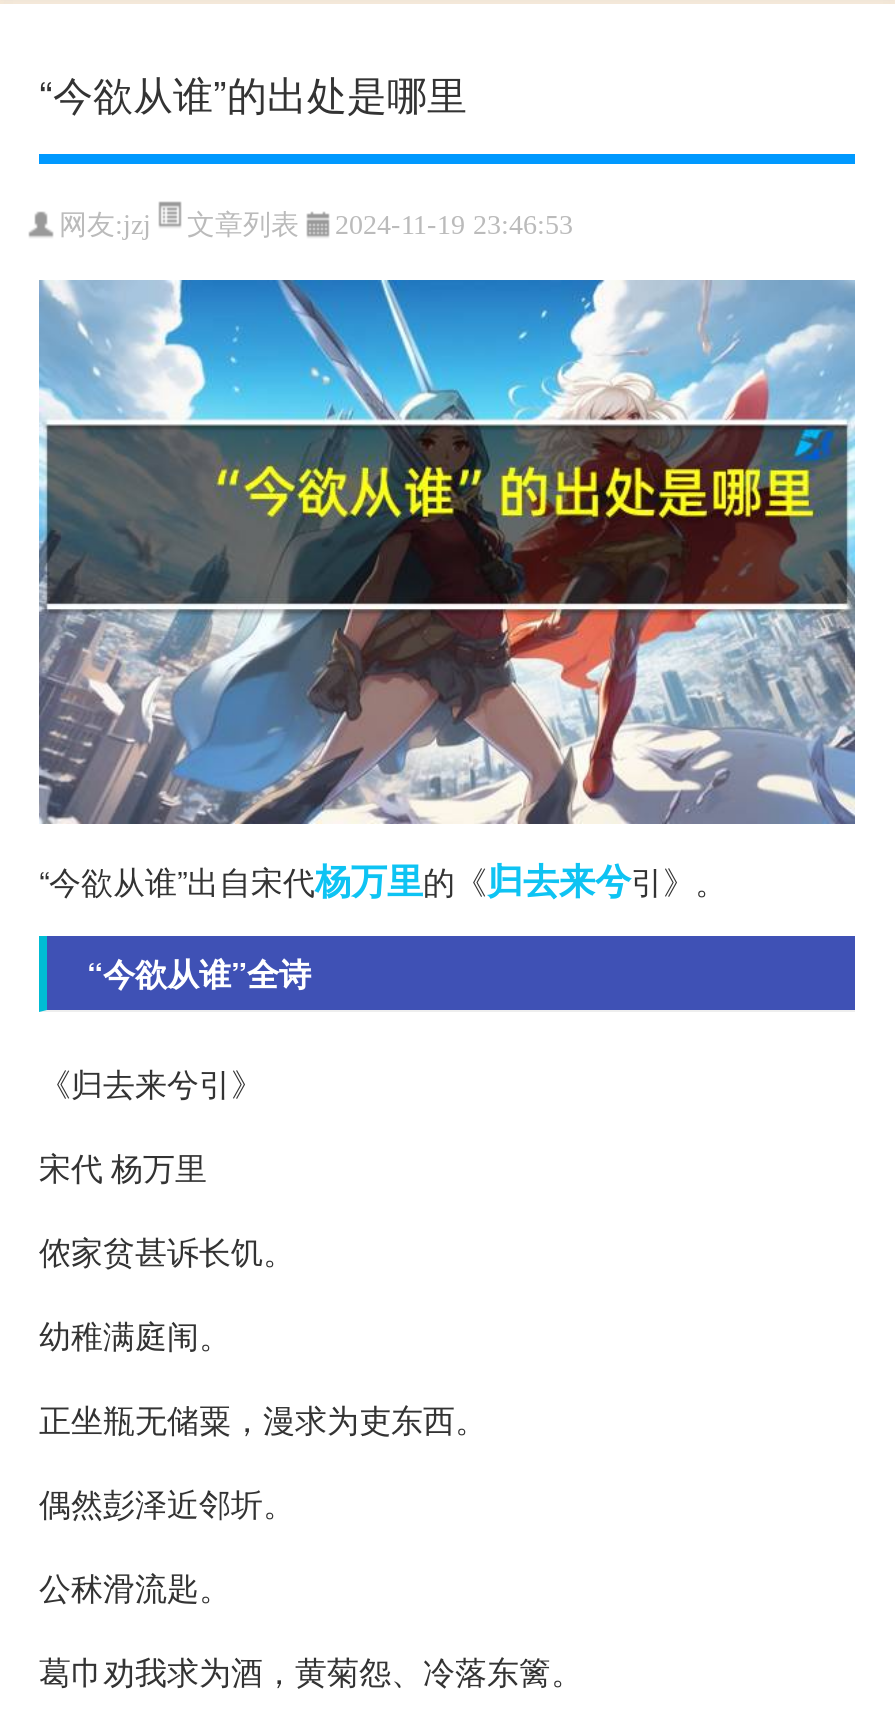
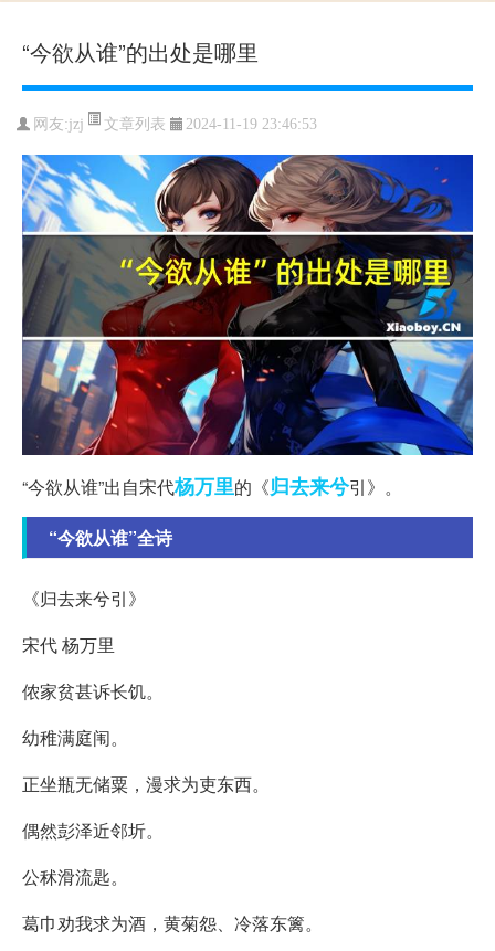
[37,278,857,826] [image] -> [21,154,474,456] [image]

